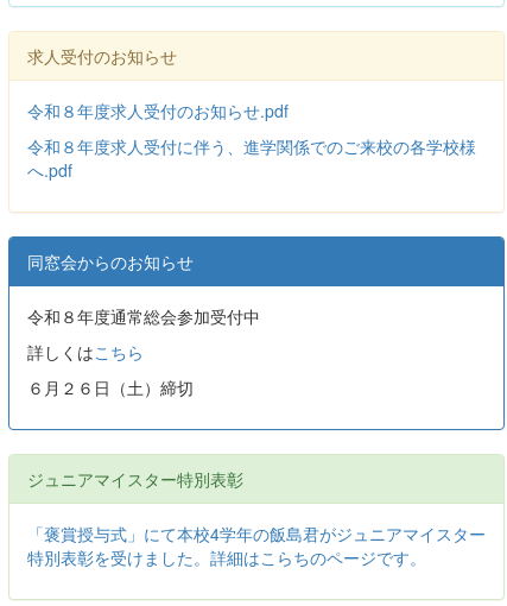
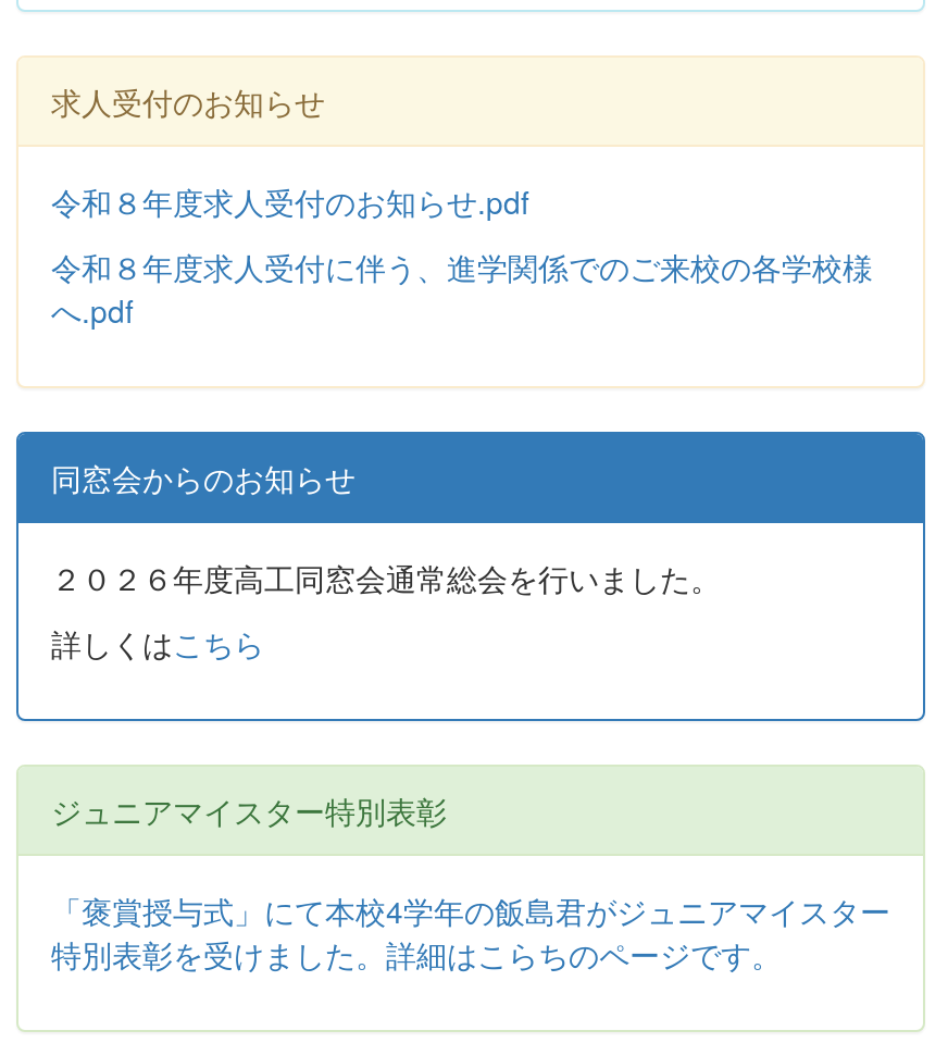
[27,304,260,328] 令和８年度通常総会参加受付中 -> [51,556,721,599] ２０２６年度高工同窓会通常総会を行いました。
[27,375,194,399] ６月２６日（土）締切 -> none

